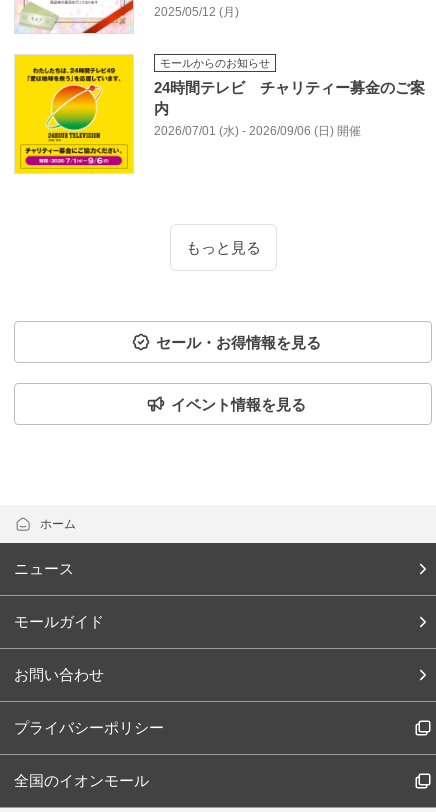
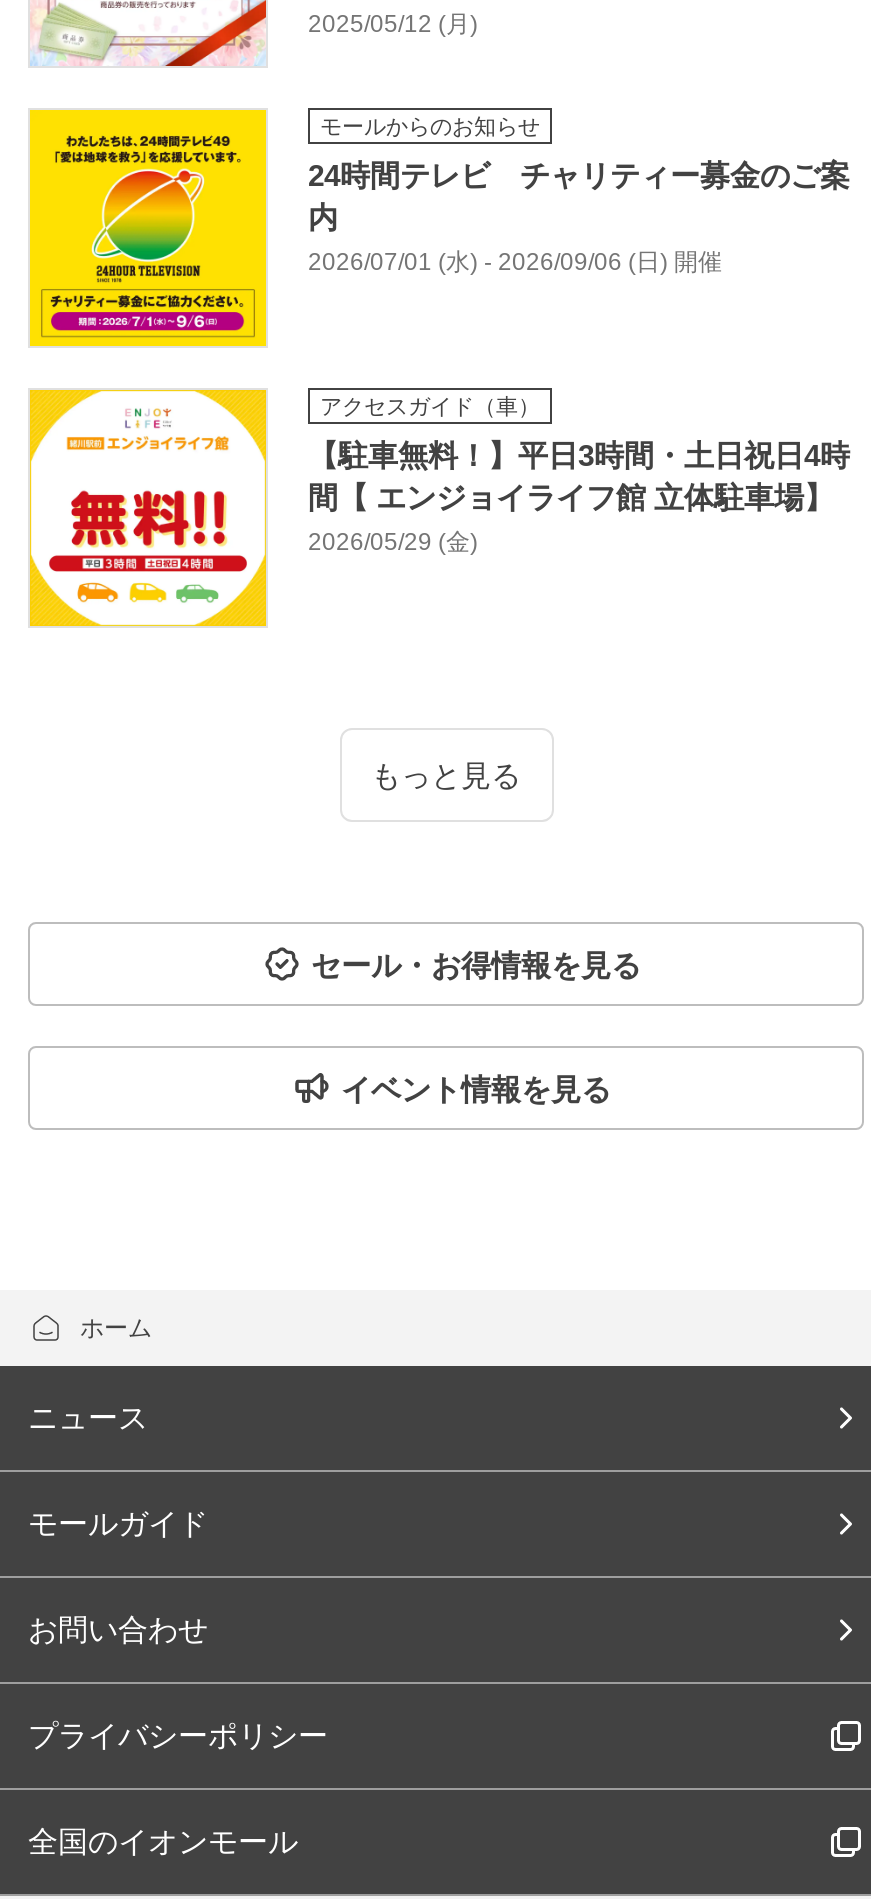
none -> [28,388,850,628] [image] | アクセスガイド（車） | 【駐車無料！】平日3時間・土日祝日4時 | 間【 エンジョイライフ館 立体駐車場】 | 2026/05/29 (金)

